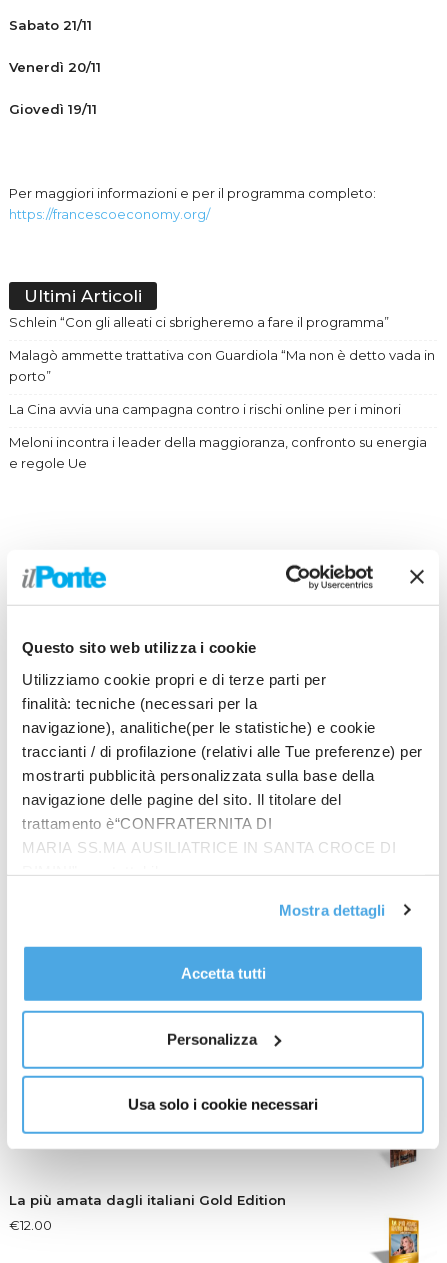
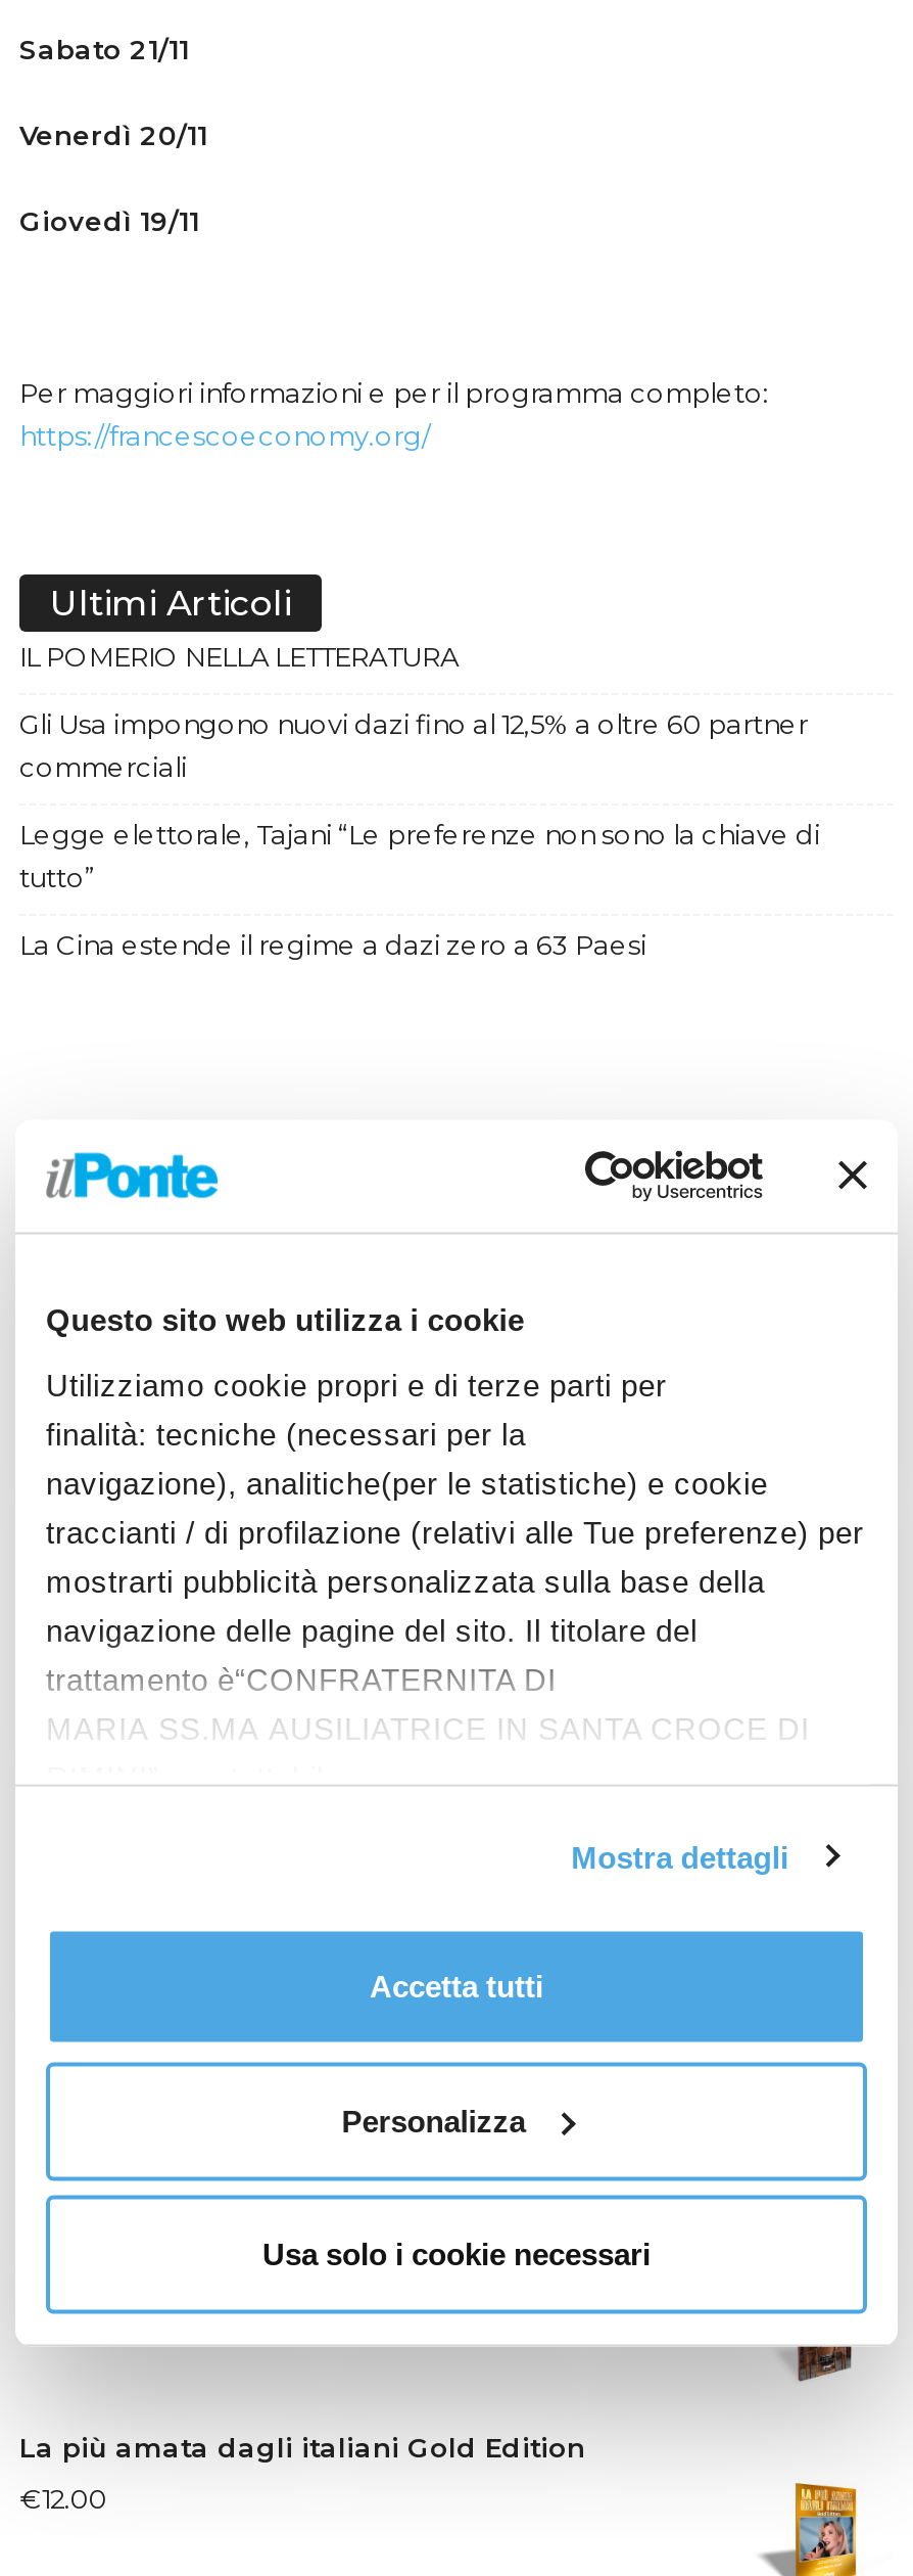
[9,314,389,330] Schlein “Con gli alleati ci sbrigheremo a fare il programma” -> [19,640,459,673] IL POMERIO NELLA LETTERATURA
[9,347,435,384] Malagò ammette trattativa con Guardiola “Ma non è detto vada in | porto” -> [19,707,808,783] Gli Usa impongono nuovi dazi fino al 12,5% a oltre 60 partner | commerciali
[9,401,401,417] La Cina avvia una campagna contro i rischi online per i minori -> [19,818,820,893] Legge elettorale, Tajani “Le preferenze non sono la chiave di | tutto”
[9,434,427,471] Meloni incontra i leader della maggioranza, confronto su energia | e regole Ue -> [19,928,646,961] La Cina estende il regime a dazi zero a 63 Paesi

